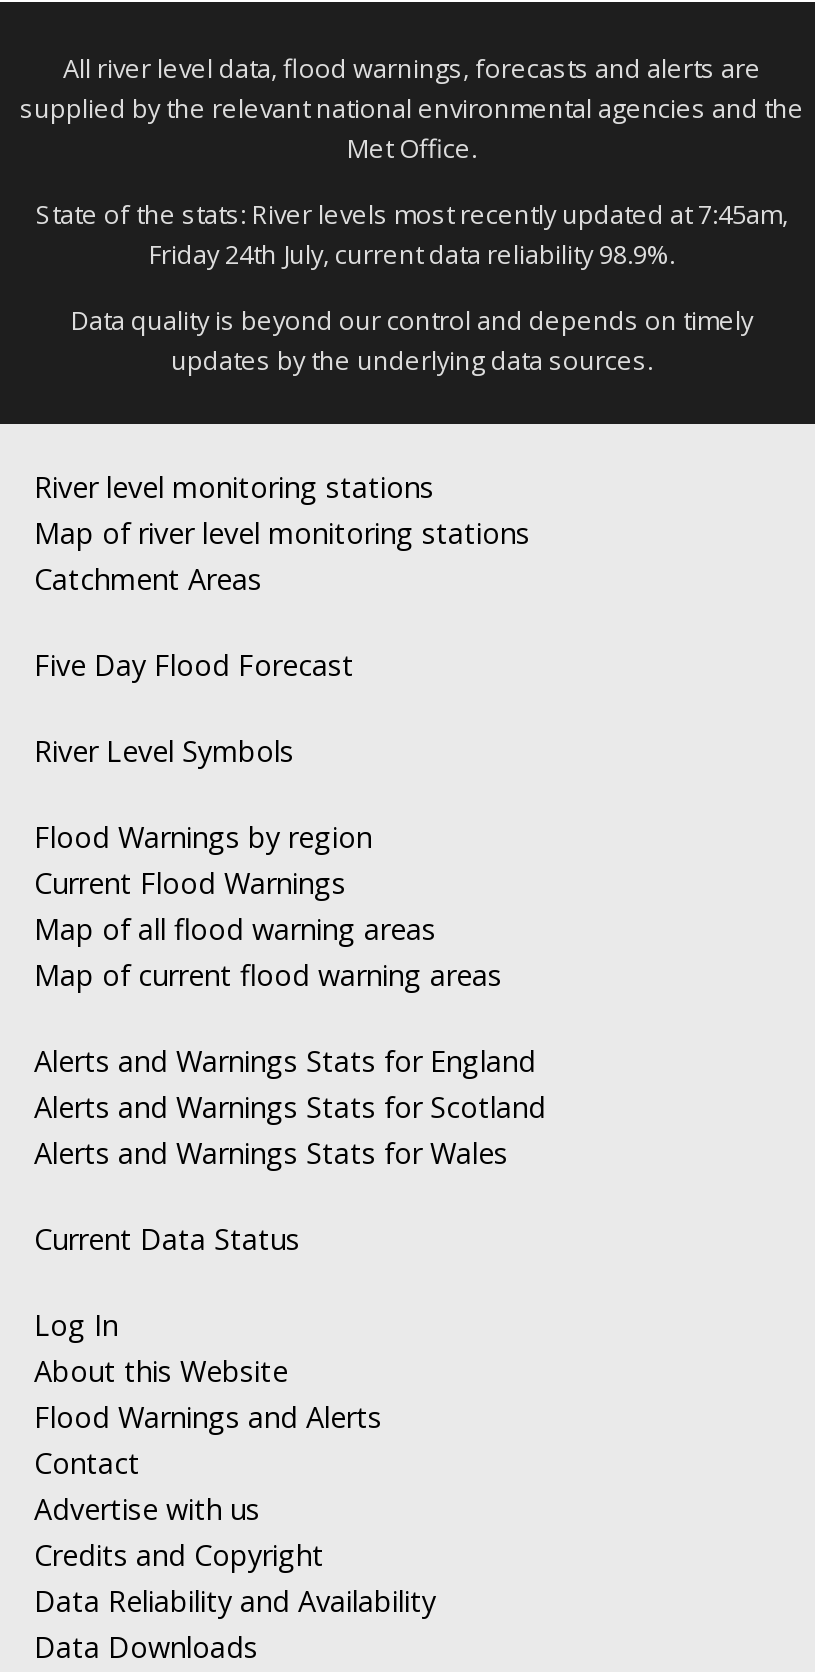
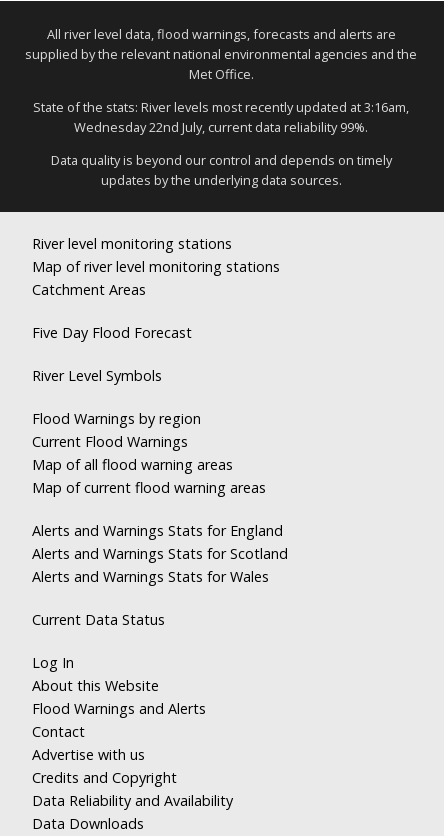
[36,196,788,232] State of the stats: River levels most recently updated at 7:45am, -> [33,98,409,116] State of the stats: River levels most recently updated at 3:16am,
[149,236,675,272] Friday 24th July, current data reliability 98.9%. -> [74,118,368,136] Wednesday 22nd July, current data reliability 99%.

